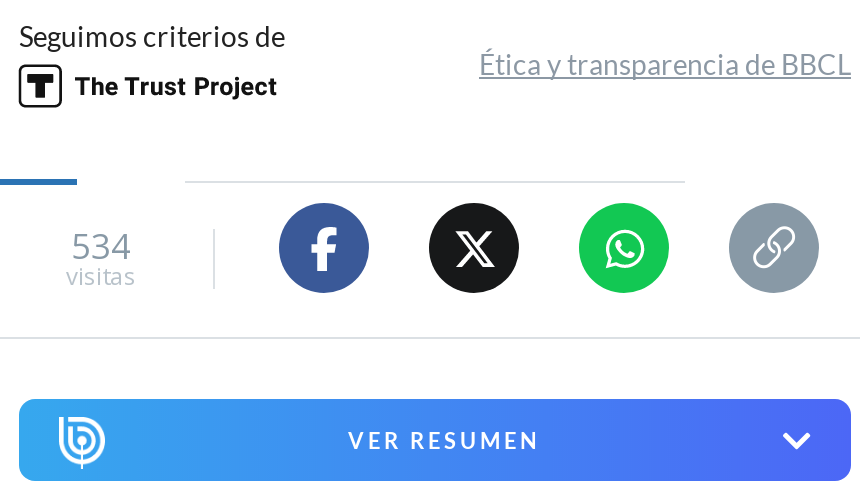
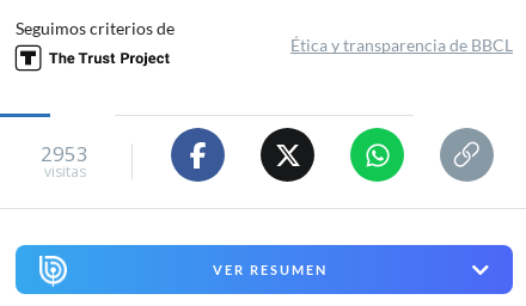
[71,223,131,269] 534 -> [41,140,88,167] 2953

